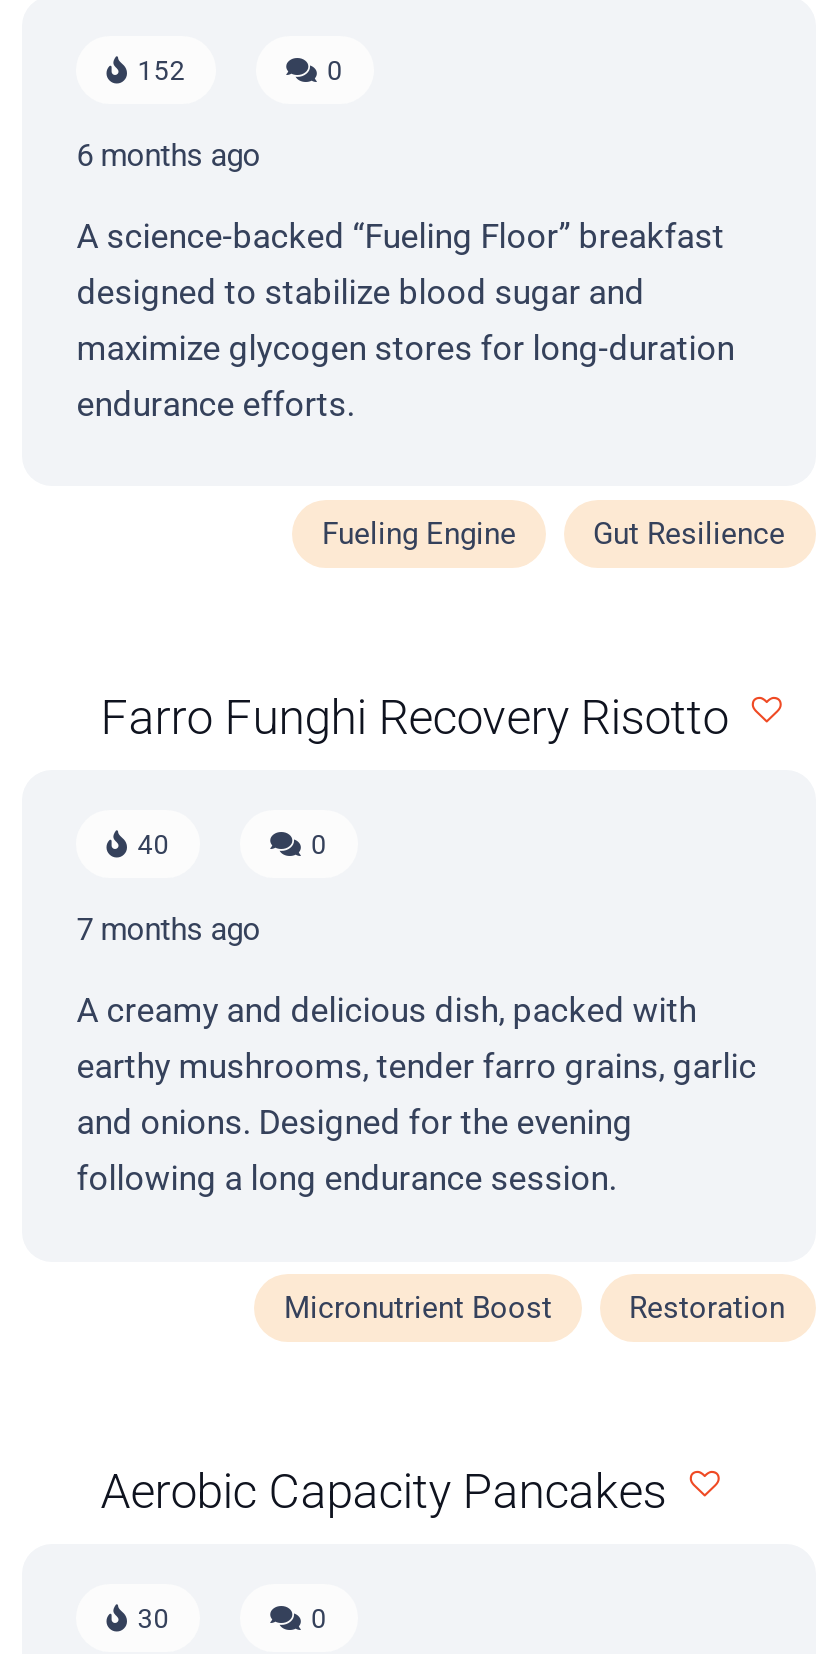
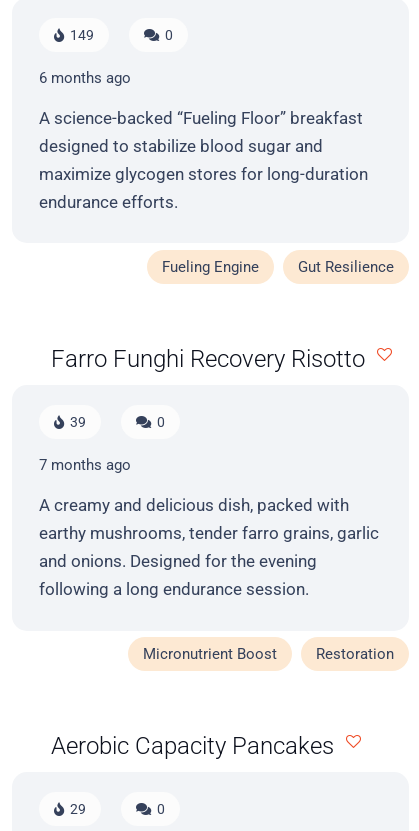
[137,54,185,86] 152 -> [70,27,94,43] 149
[137,828,169,860] 40 -> [70,414,86,430] 39
[137,1602,169,1634] 30 -> [70,801,86,817] 29

